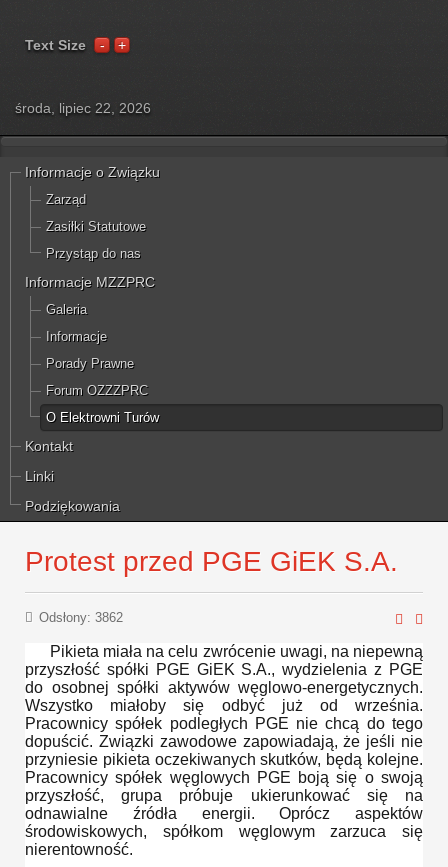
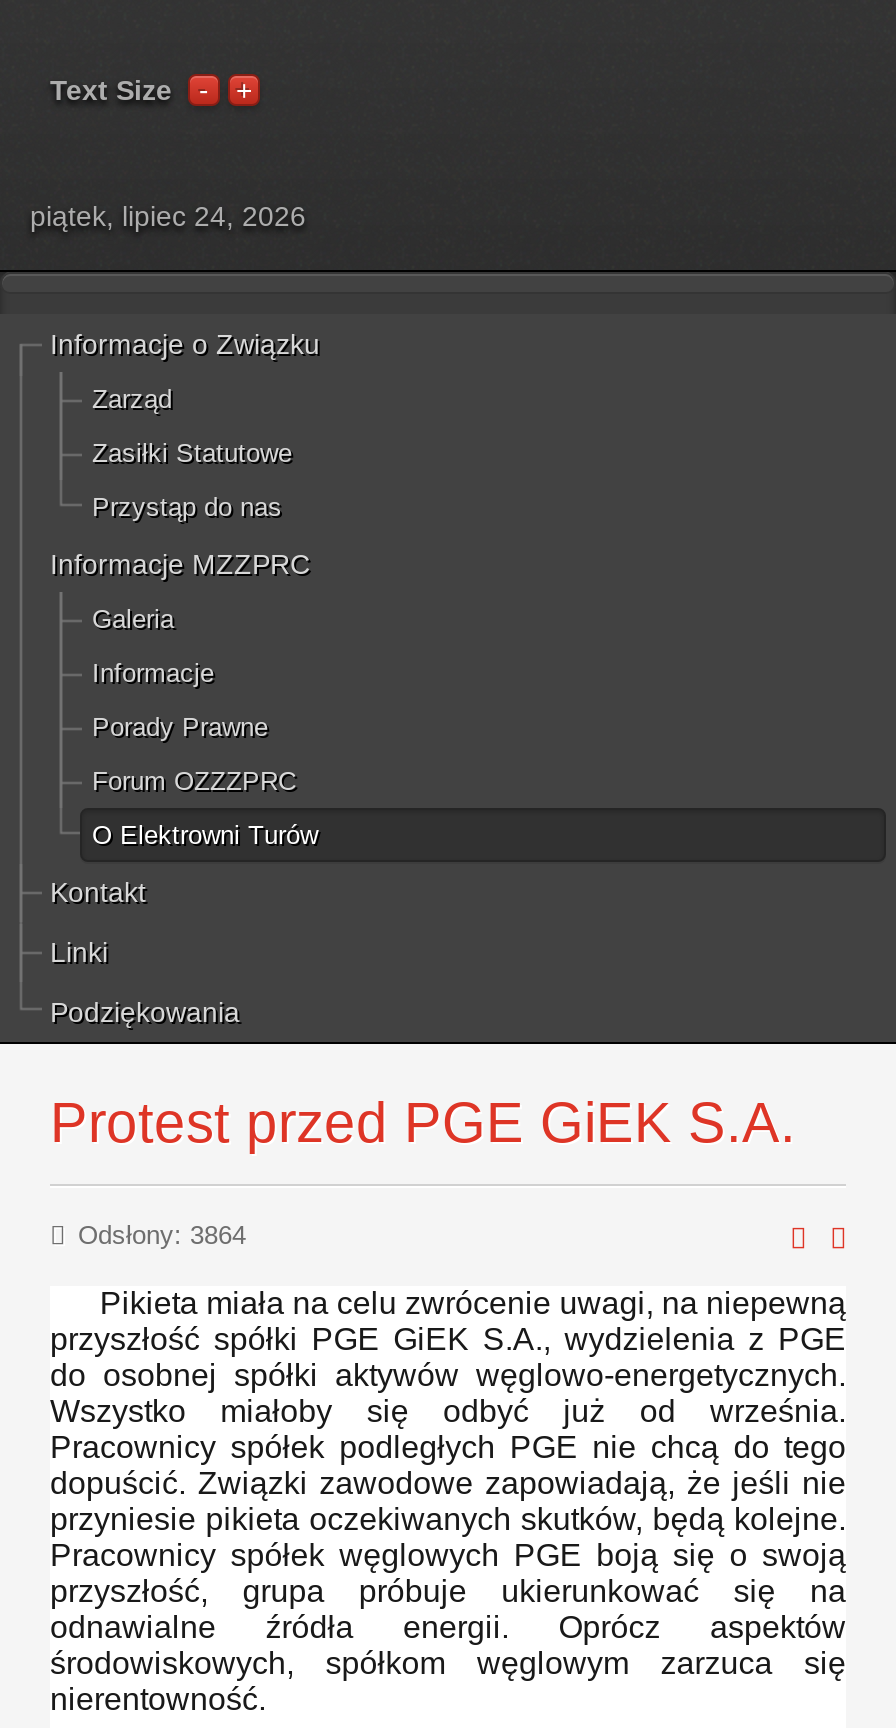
[15,100,151,116] środa, lipiec 22, 2026 -> [30,200,306,232] piątek, lipiec 24, 2026
[39,610,123,625] Odsłony: 3862 -> [78,1220,246,1250] Odsłony: 3864

